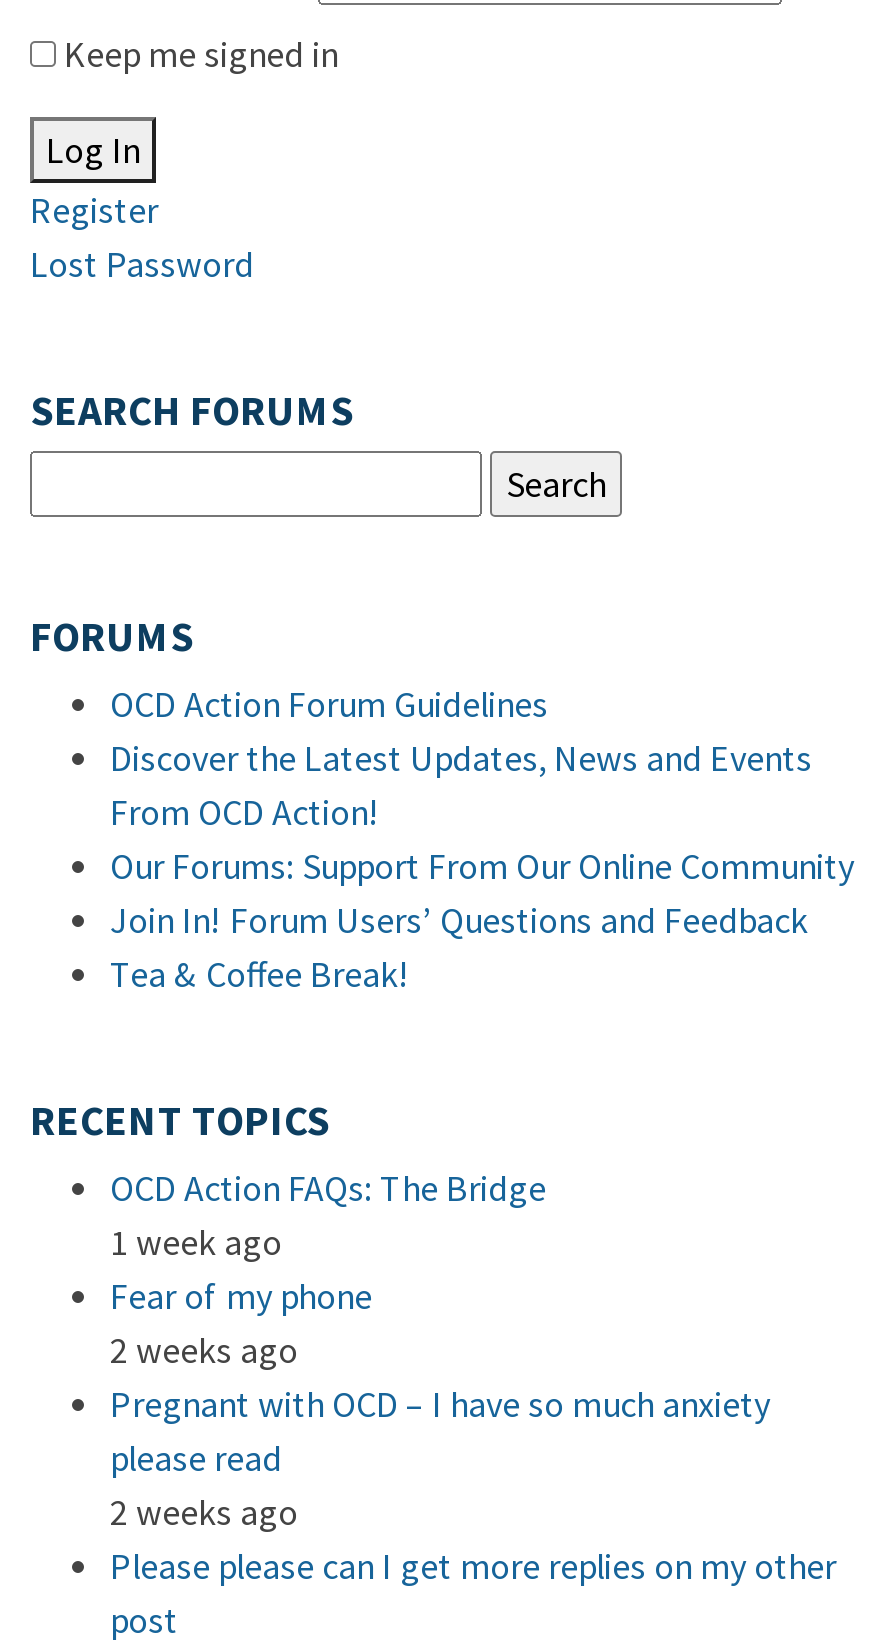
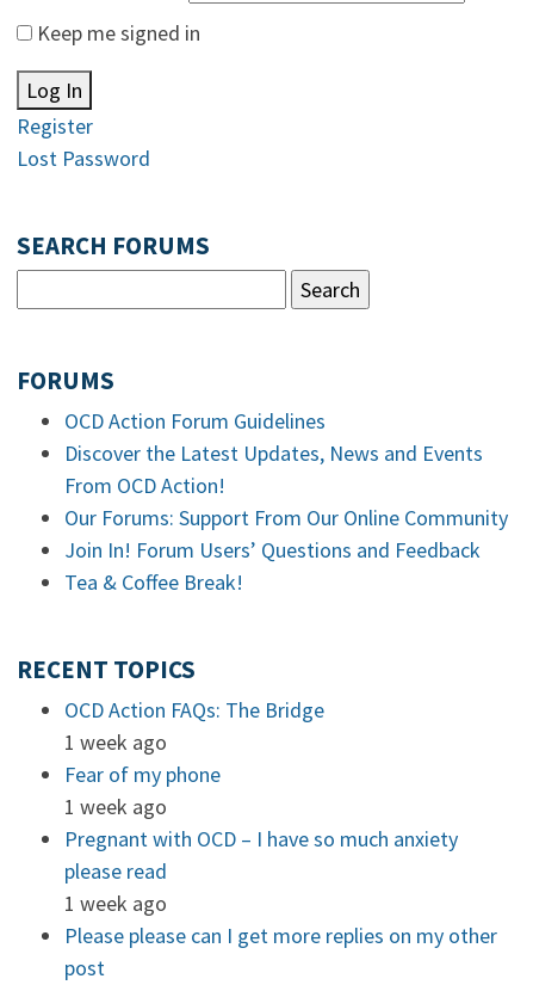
[110,1327,298,1373] 2 weeks ago -> [64,793,167,820] 1 week ago
[110,1489,298,1535] 2 weeks ago -> [64,889,167,917] 1 week ago

